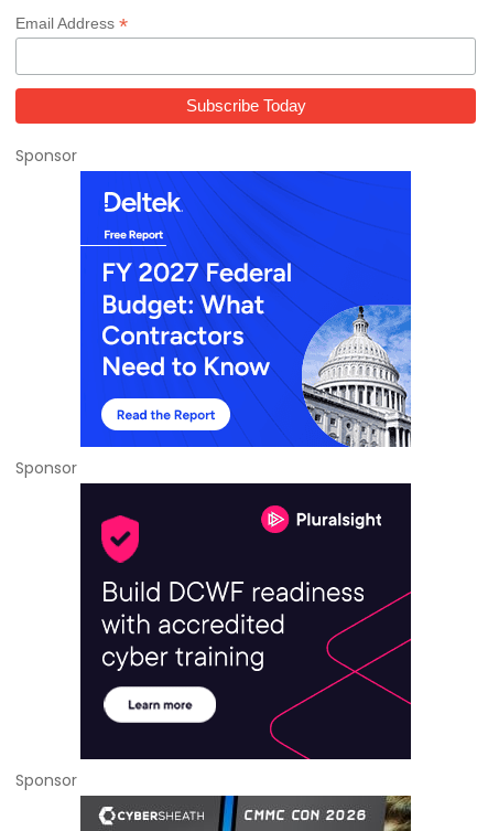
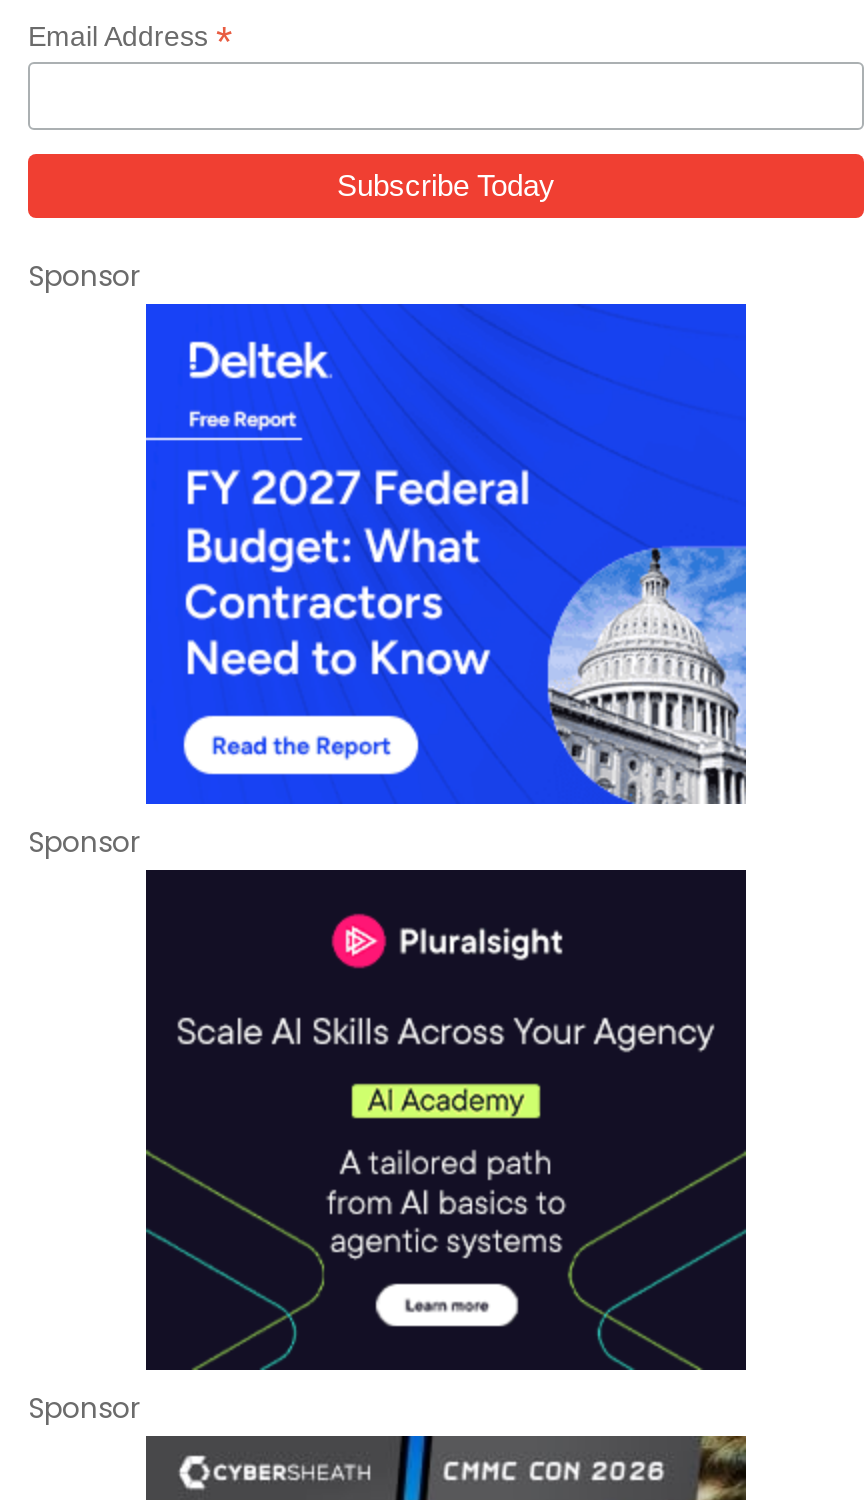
[80,504,412,760] [image] -> [146,910,746,1372] [image]

